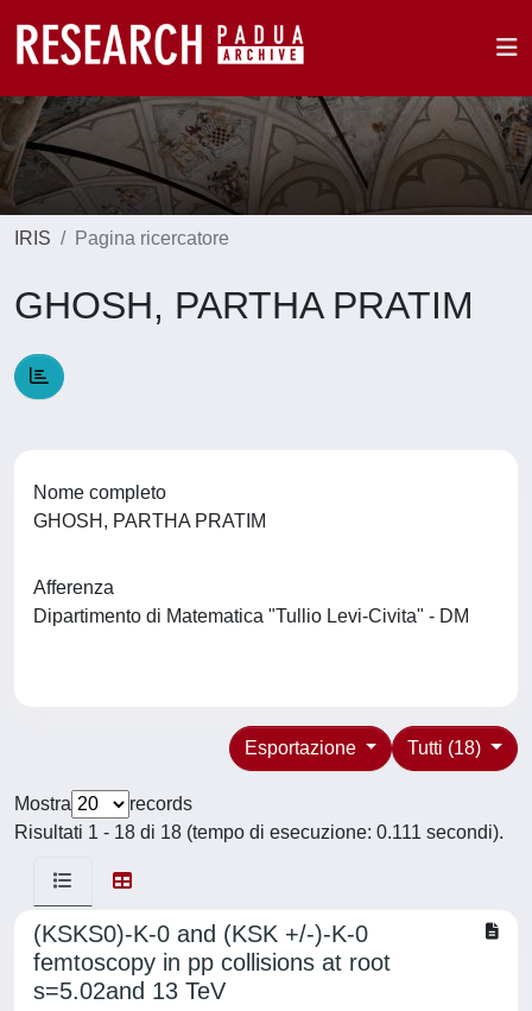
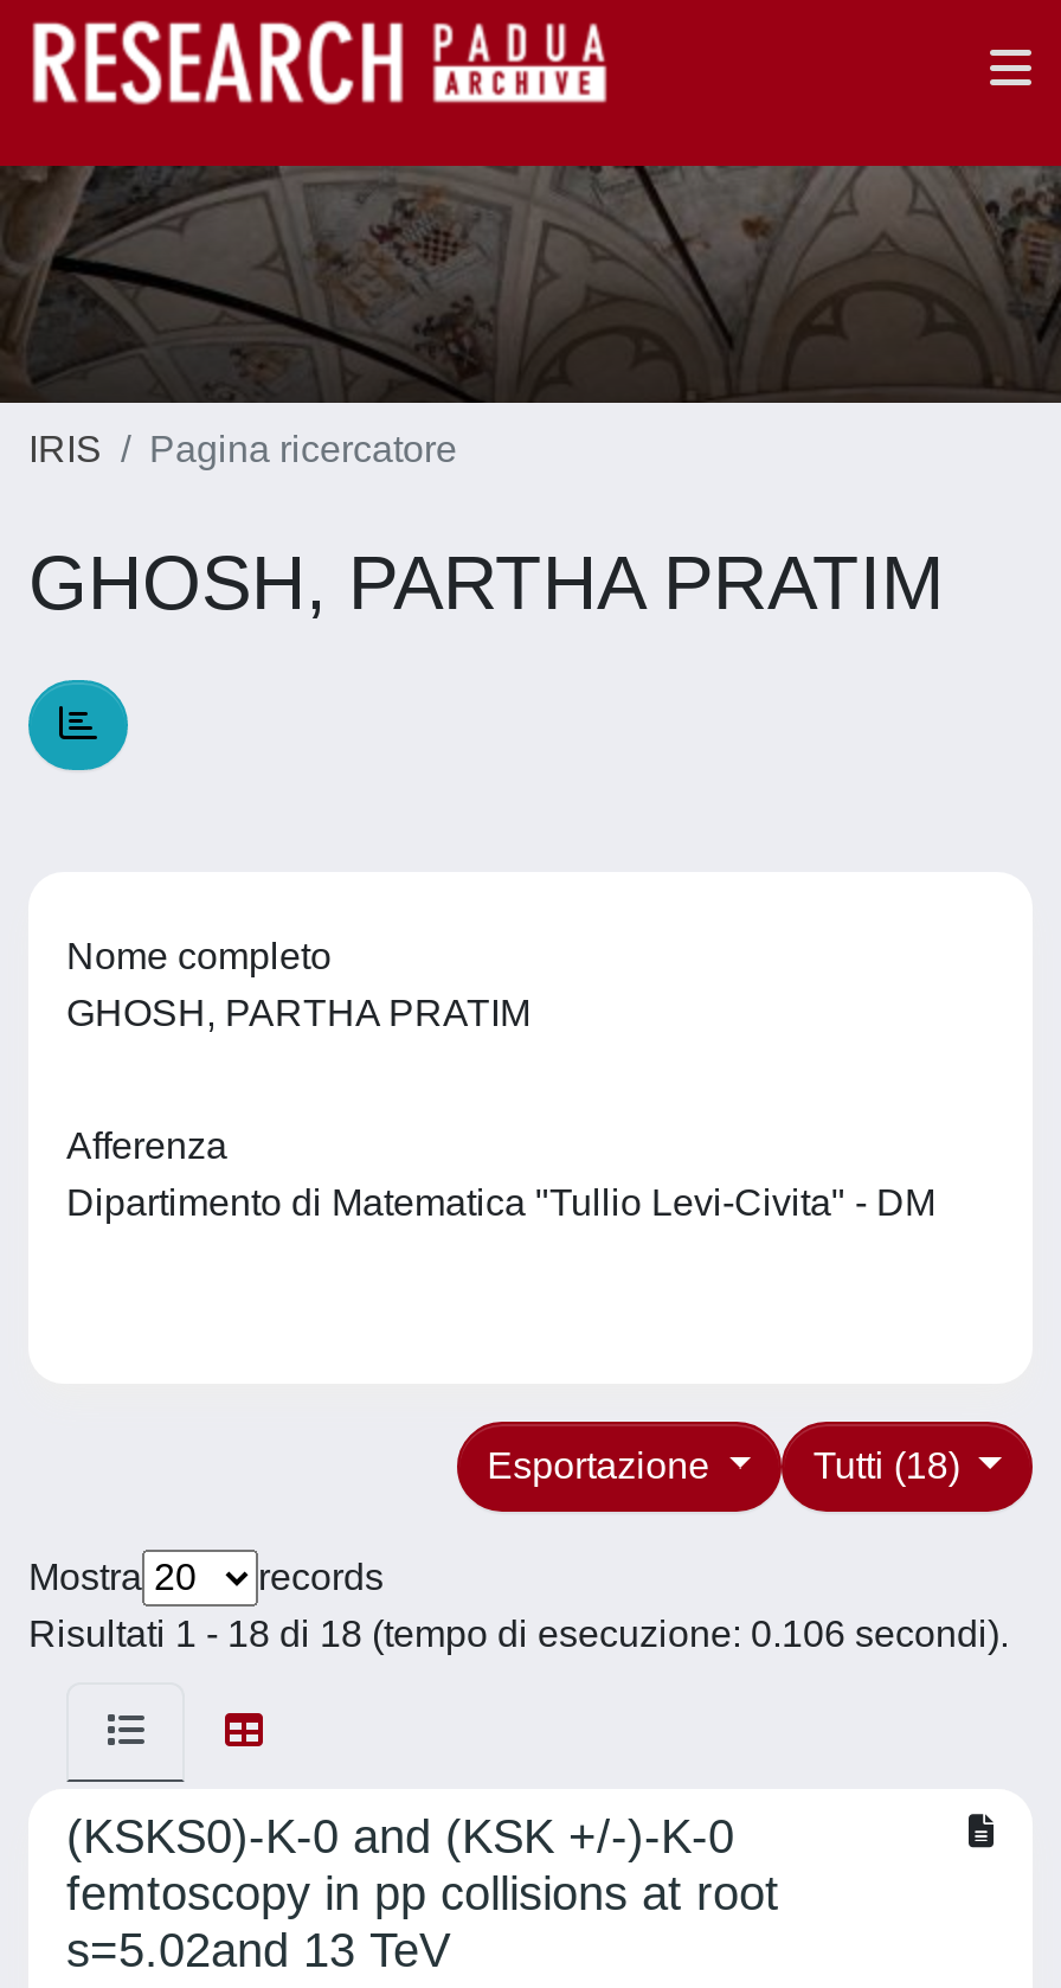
[14,822,503,842] Risultati 1 - 18 di 18 (tempo di esecuzione: 0.111 secondi). -> [28,1614,1009,1654] Risultati 1 - 18 di 18 (tempo di esecuzione: 0.106 secondi).

